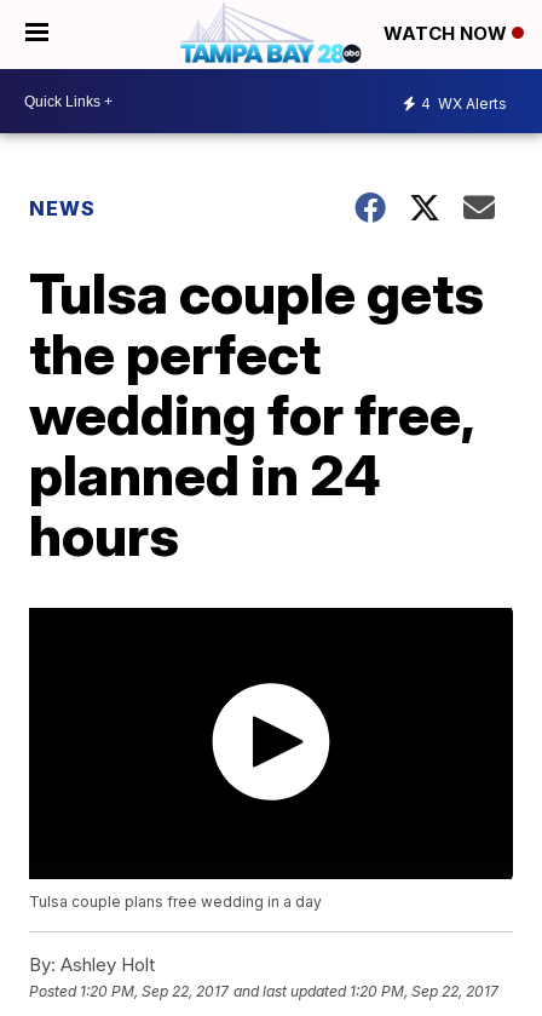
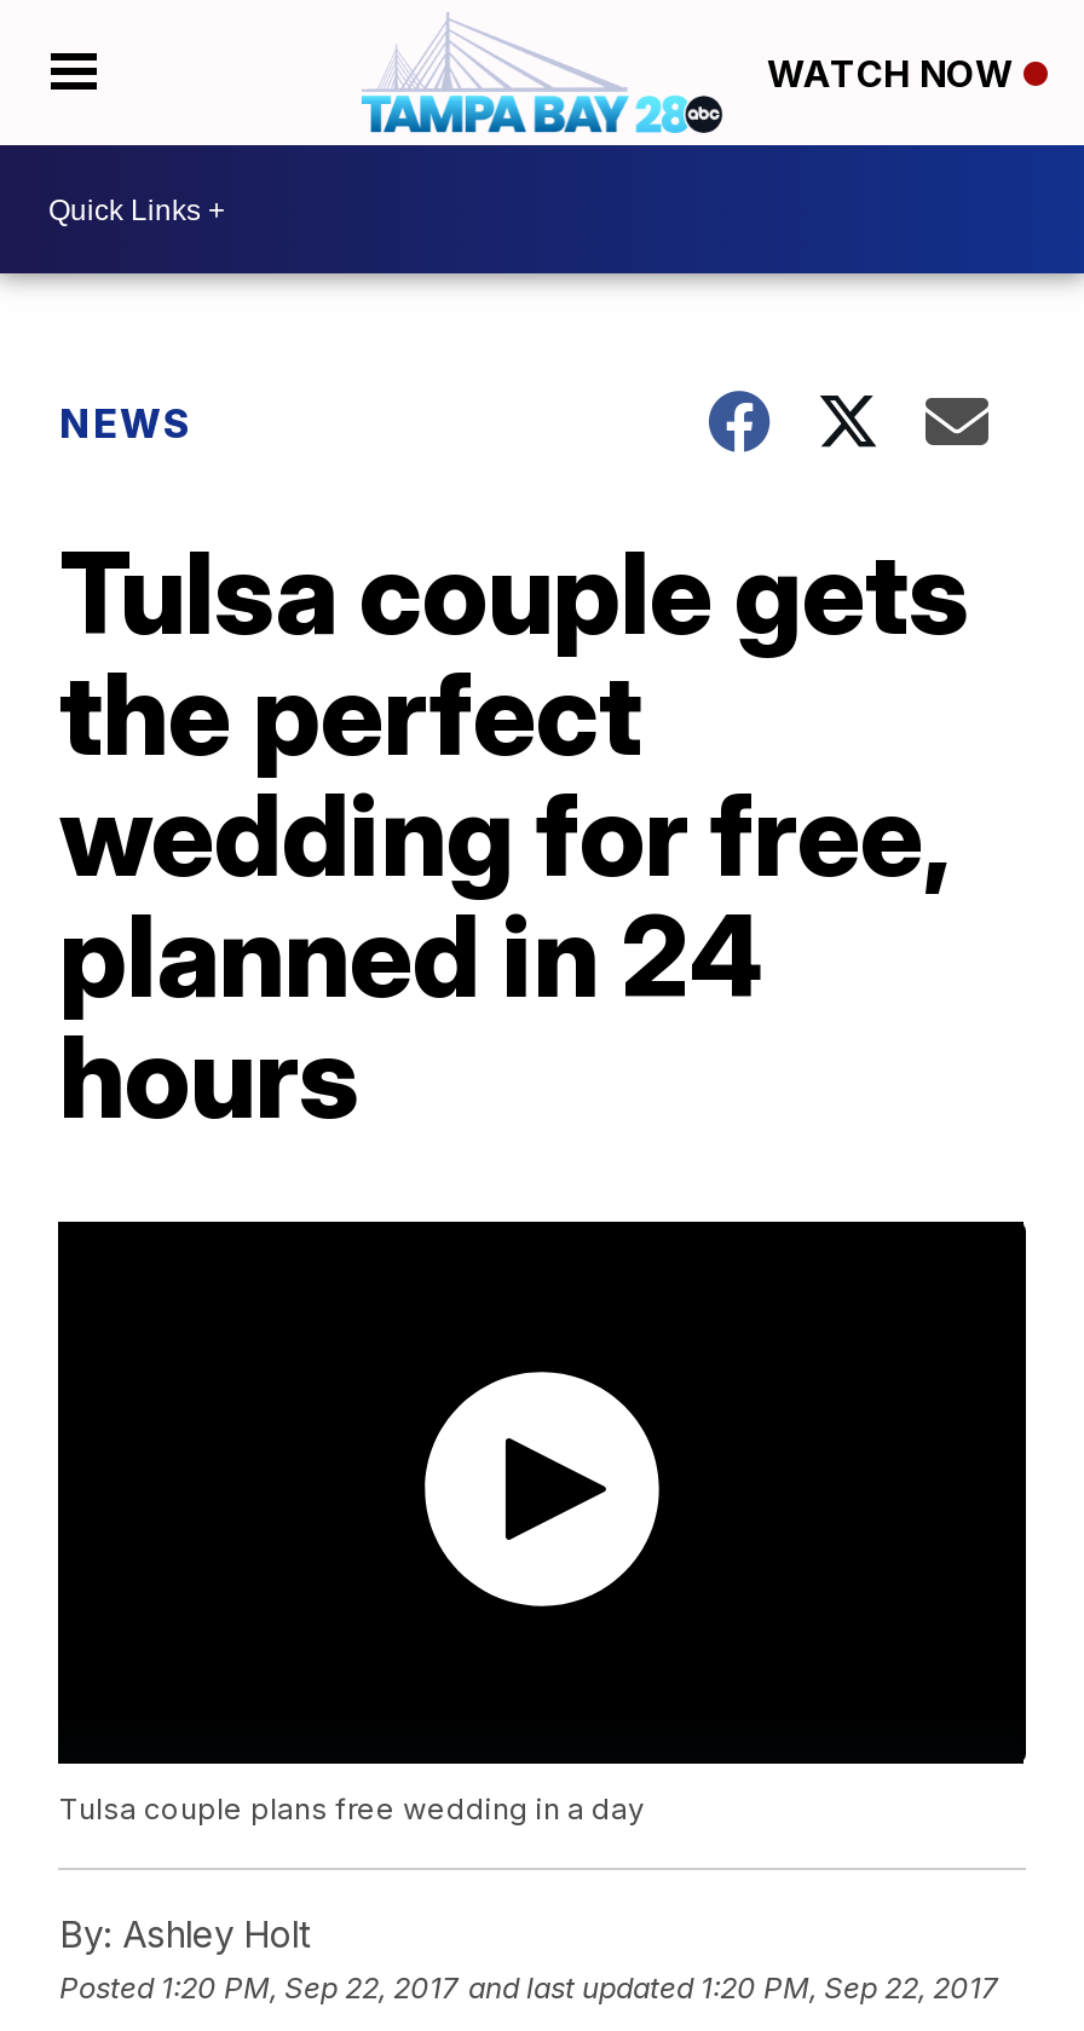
[421,94,507,112] 4 WX Alerts -> none

